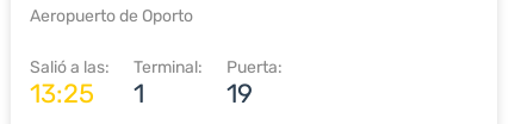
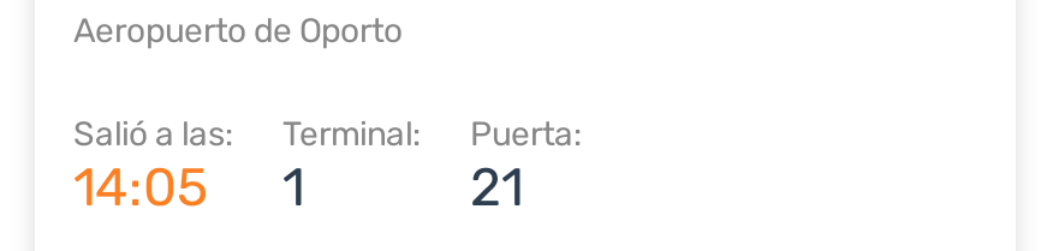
[30,77,144,110] 13:25 1 -> [73,155,304,220] 14:05 1
[226,77,253,110] 19 -> [470,155,523,220] 21

